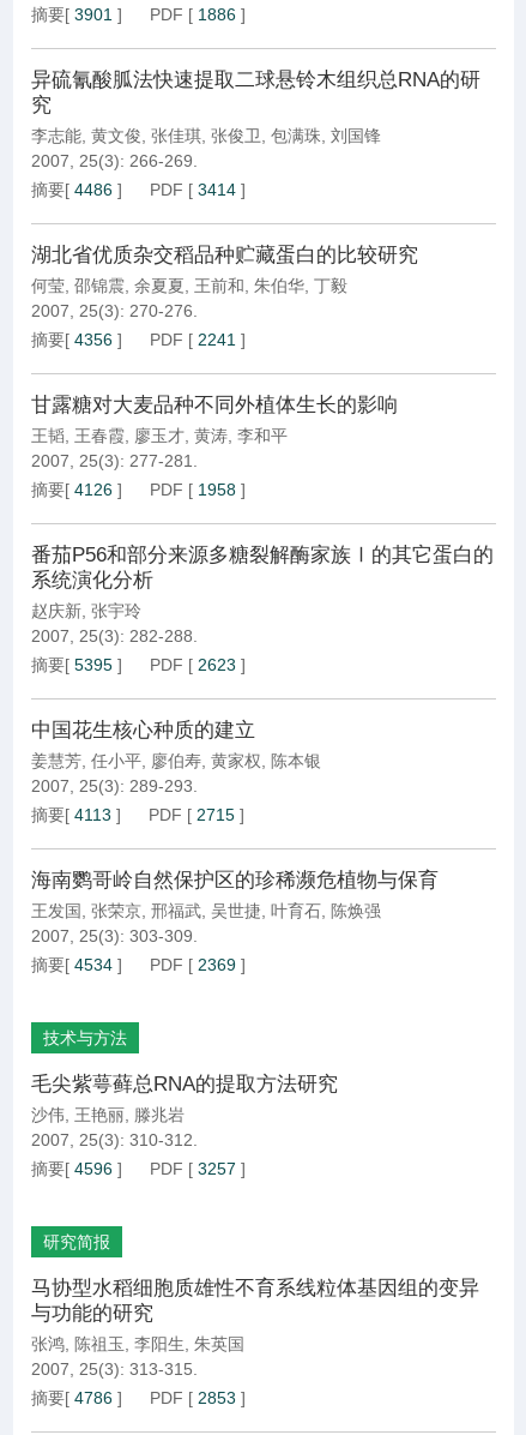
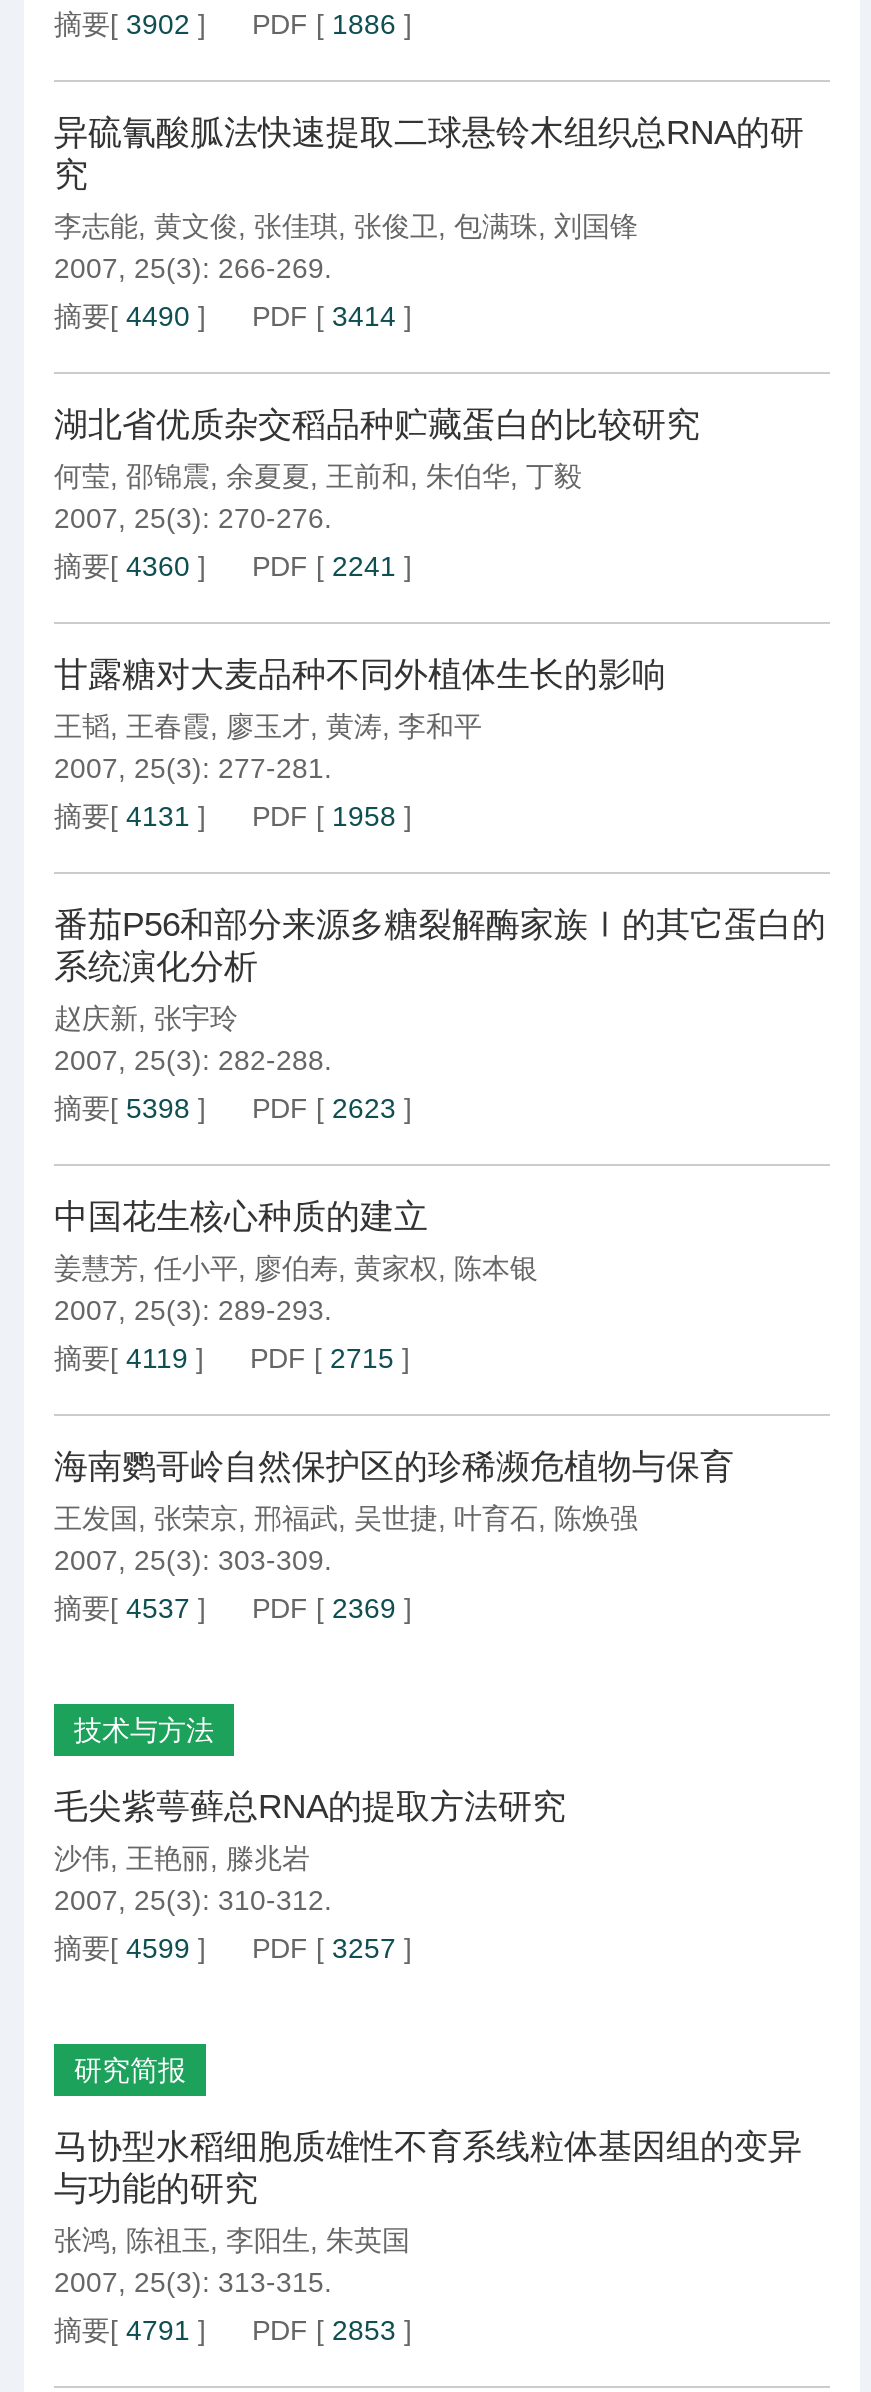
[31,5,246,24] 摘要[3901] PDF [1886] -> [54,8,412,40] 摘要[3902] PDF [1886]
[31,180,246,199] 摘要[4486] PDF [3414] -> [54,300,412,332] 摘要[4490] PDF [3414]
[31,330,246,349] 摘要[4356] PDF [2241] -> [54,550,412,582] 摘要[4360] PDF [2241]
[31,480,246,499] 摘要[4126] PDF [1958] -> [54,800,412,832] 摘要[4131] PDF [1958]
[31,655,246,674] 摘要[5395] PDF [2623] -> [54,1092,412,1124] 摘要[5398] PDF [2623]
[31,805,244,824] 摘要[4113] PDF [2715] -> [54,1342,410,1374] 摘要[4119] PDF [2715]
[31,955,246,974] 摘要[4534] PDF [2369] -> [54,1592,412,1624] 摘要[4537] PDF [2369]
[31,1159,246,1178] 摘要[4596] PDF [3257] -> [54,1932,412,1964] 摘要[4599] PDF [3257]
[31,1388,246,1407] 摘要[4786] PDF [2853] -> [54,2314,412,2346] 摘要[4791] PDF [2853]

